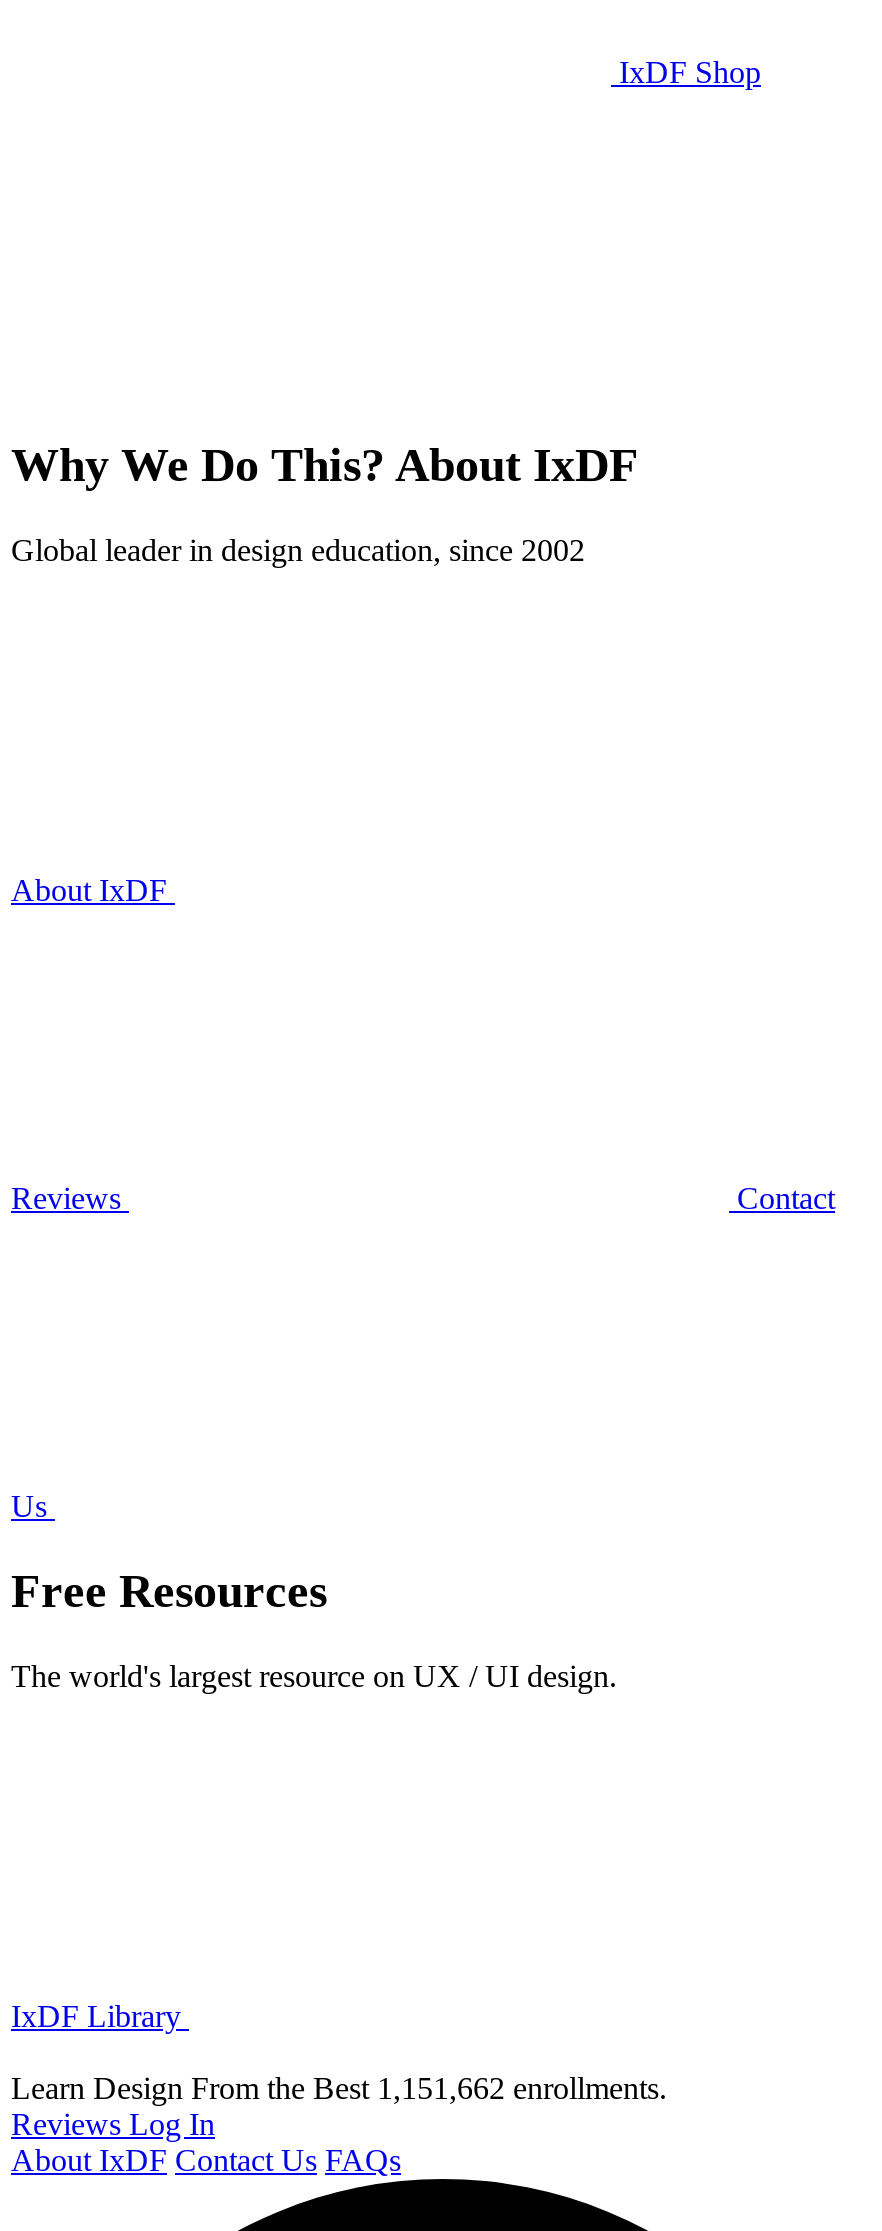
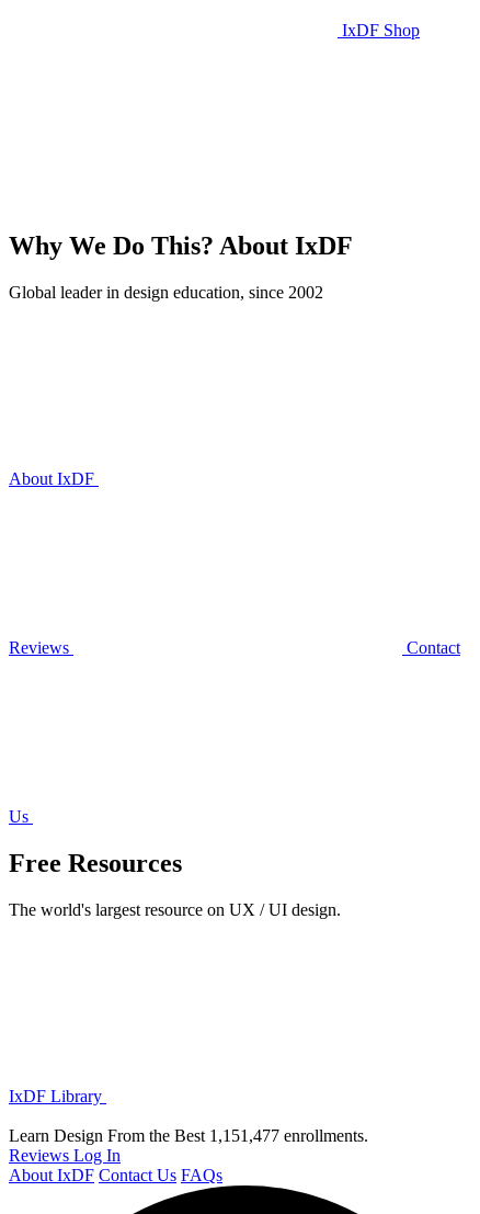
[11,2070,667,2104] Learn Design From the Best 1,151,662 enrollments. -> [9,1126,368,1145] Learn Design From the Best 1,151,477 enrollments.

